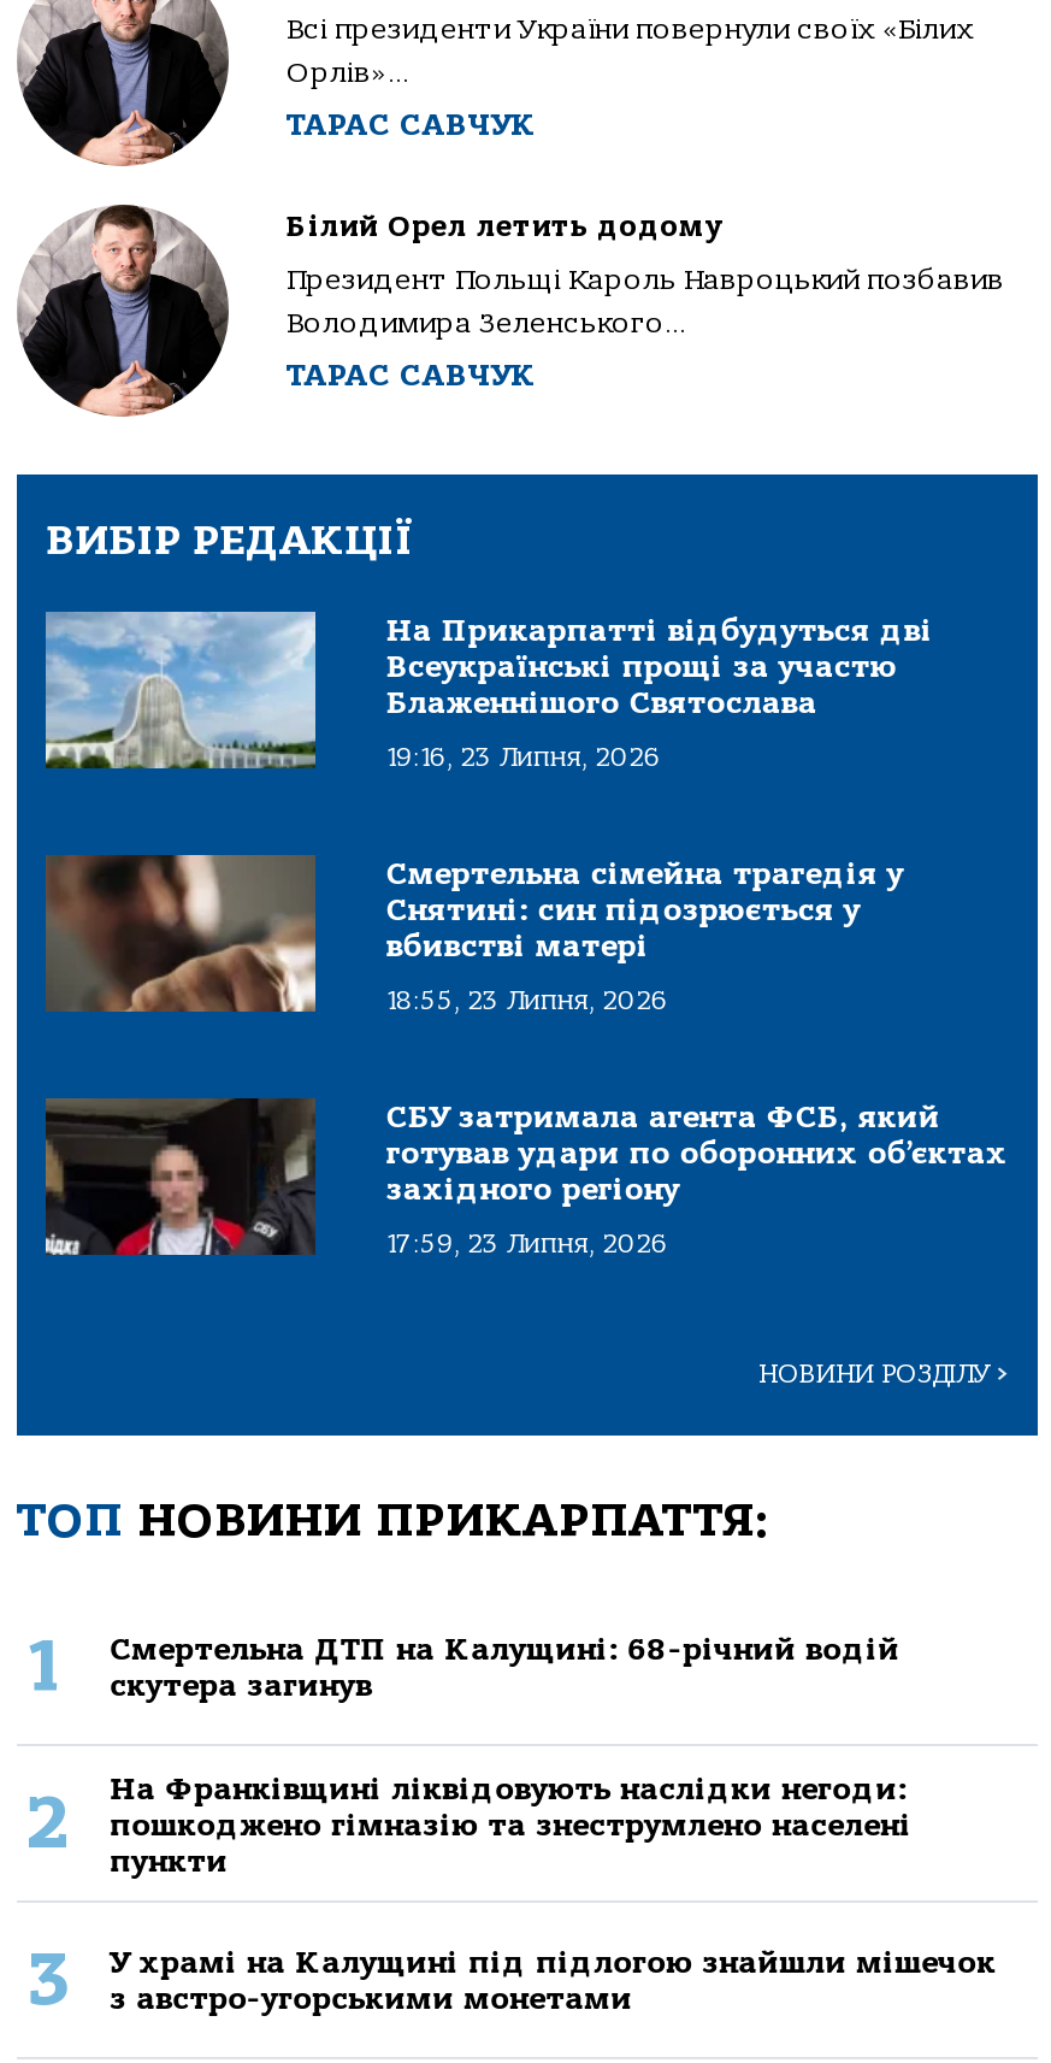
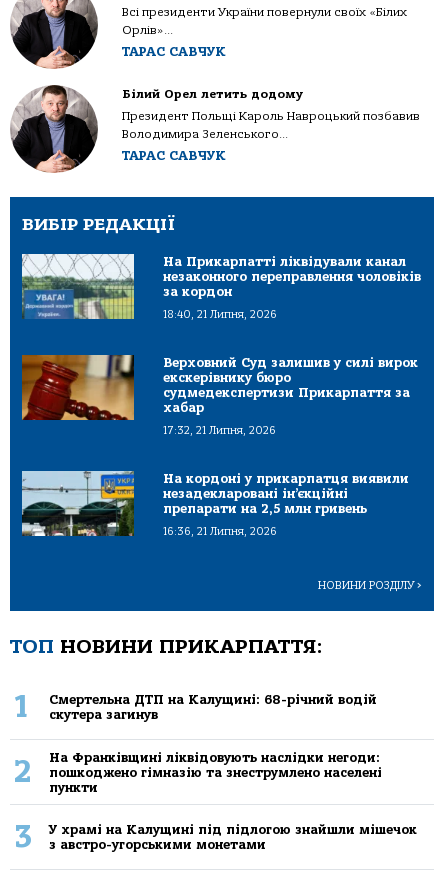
[43,612,933,771] [image] | На Прикарпатті відбудуться дві | Всеукраїнські прощі за участю | Блаженнішого Святослава -> [22,254,421,320] [image] | На Прикарпатті ліквідували канал | незаконного переправлення чоловіків | за кордон
[386,742,660,773] 19:16, 23 Липня, 2026 -> [163,308,277,321] 18:40, 21 Липня, 2026
[46,853,904,1014] [image] | Смертельна сімейна трагедія у | Снятині: син підозрюється у | вбивстві матері -> [21,354,418,421] [image] | Верховний Суд залишив у силі вирок | екскерівнику бюро | судмедекспертизи Прикарпаття за | хабар
[386,985,668,1016] 18:55, 23 Липня, 2026 -> [163,424,276,437] 17:32, 21 Липня, 2026
[43,1096,1007,1257] [image] | СБУ затримала агента ФСБ, який | готував удари по оборонних об’єктах | західного регіону -> [21,470,409,537] [image] | На кордоні у прикарпатця виявили | незадекларовані ін’єкційні | препарати на 2,5 млн гривень
[386,1228,668,1260] 17:59, 23 Липня, 2026 -> [163,525,277,538] 16:36, 21 Липня, 2026

